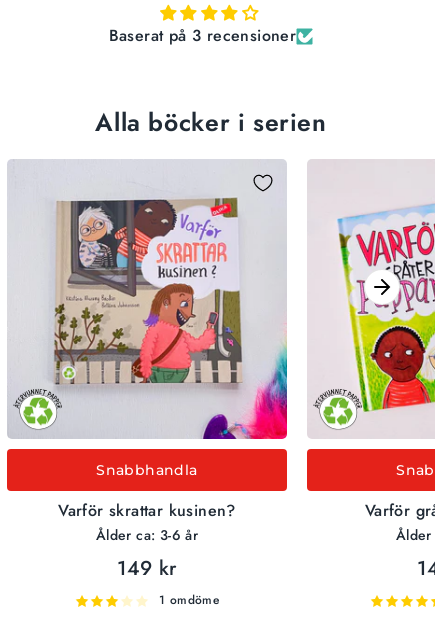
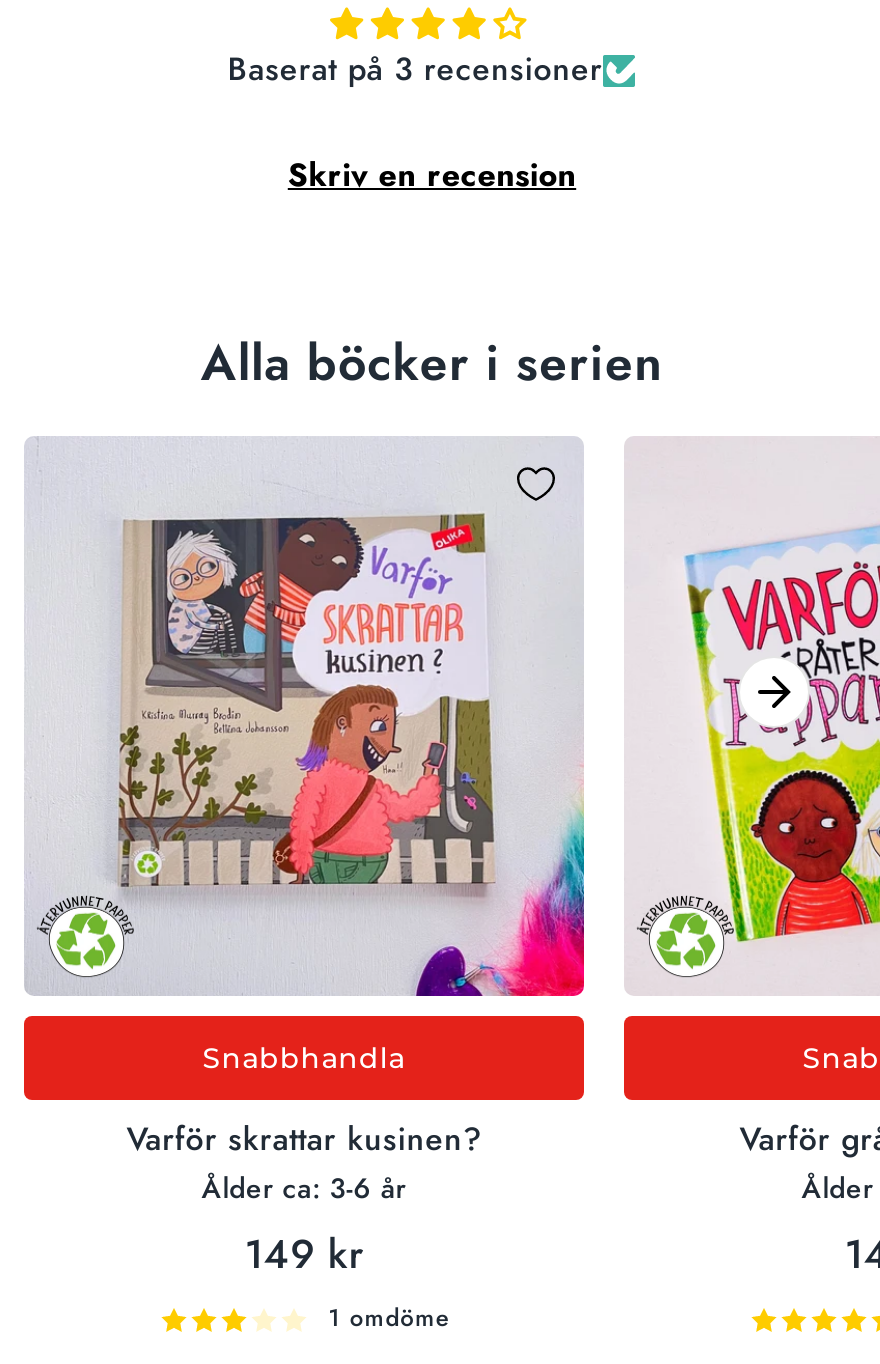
none -> [288,153,576,199] Skriv en recension

